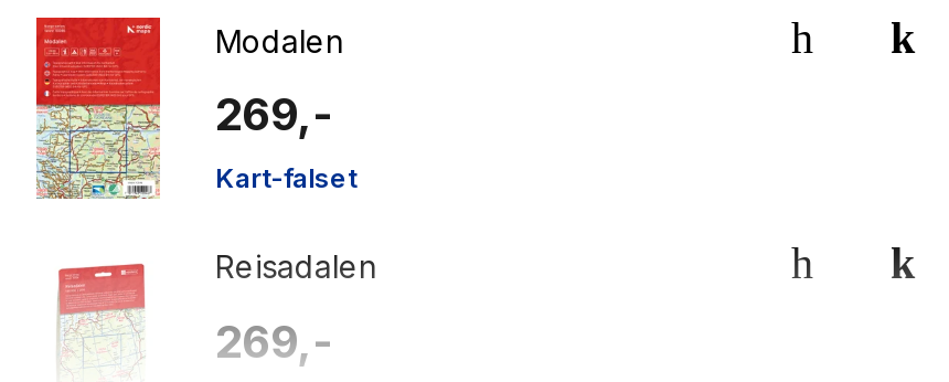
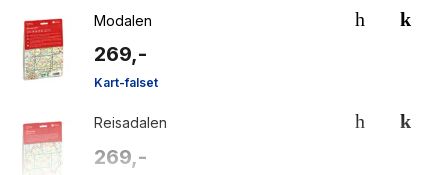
[34,15,162,201] [image] -> [13,10,69,92] [image]

